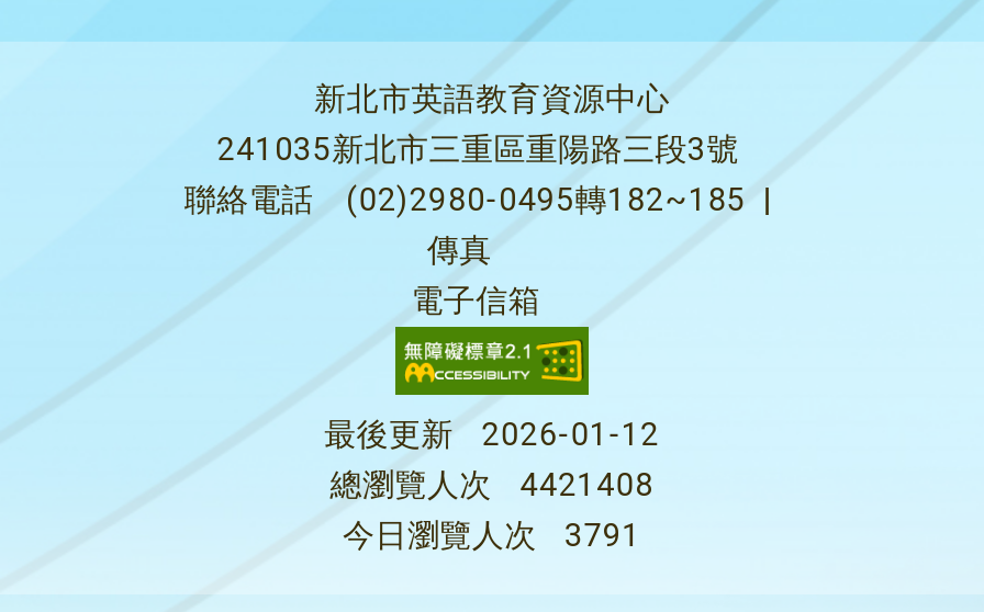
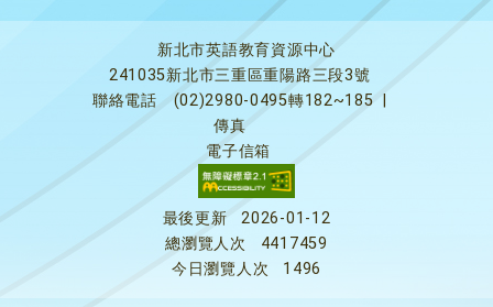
[330,467,654,505] 總瀏覽人次 4421408 -> [165,234,328,253] 總瀏覽人次 4417459
[343,518,641,555] 今日瀏覽人次 3791 -> [172,260,321,278] 今日瀏覽人次 1496

